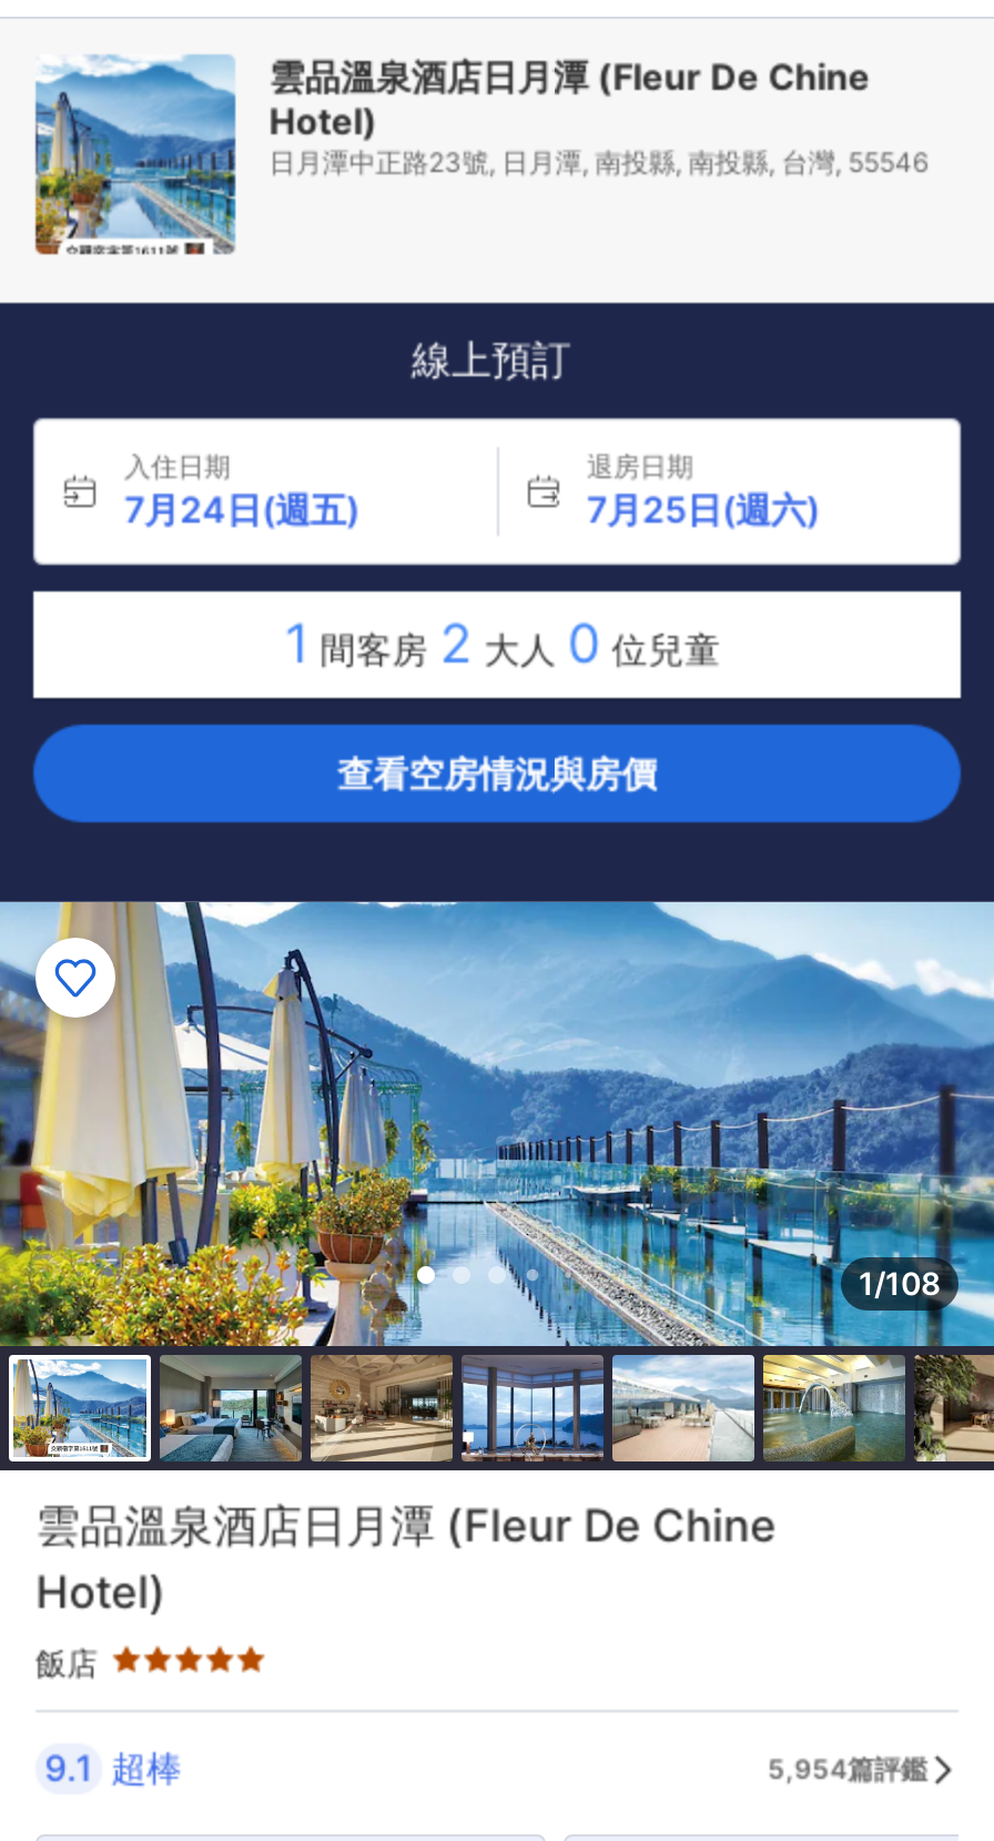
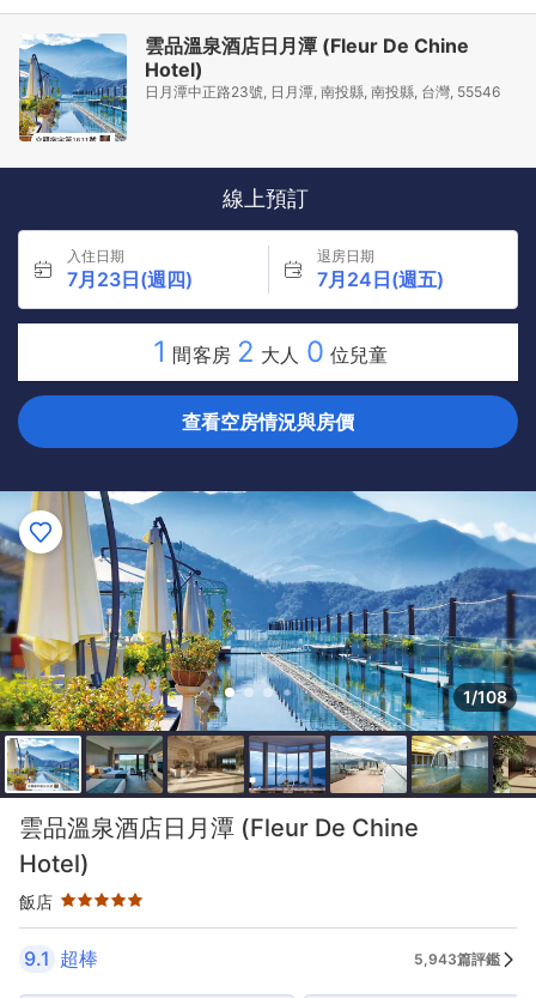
[124,487,359,532] 7月24日(週五) -> [67,267,193,291] 7月23日(週四)
[587,487,820,532] 7月25日(週六) -> [316,267,443,291] 7月24日(週五)
[768,1751,927,1784] 5,954篇評鑑 -> [414,949,500,967] 5,943篇評鑑

